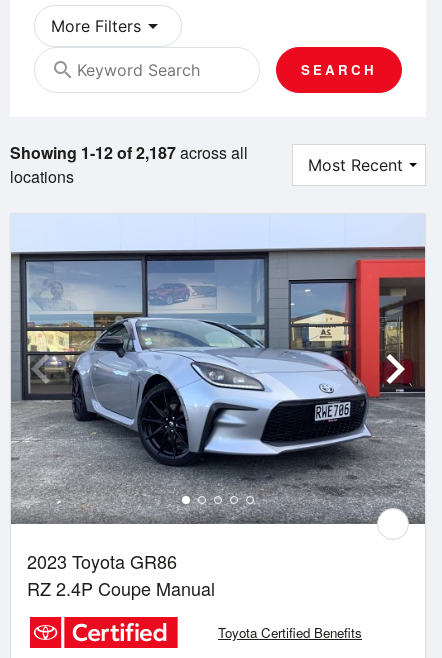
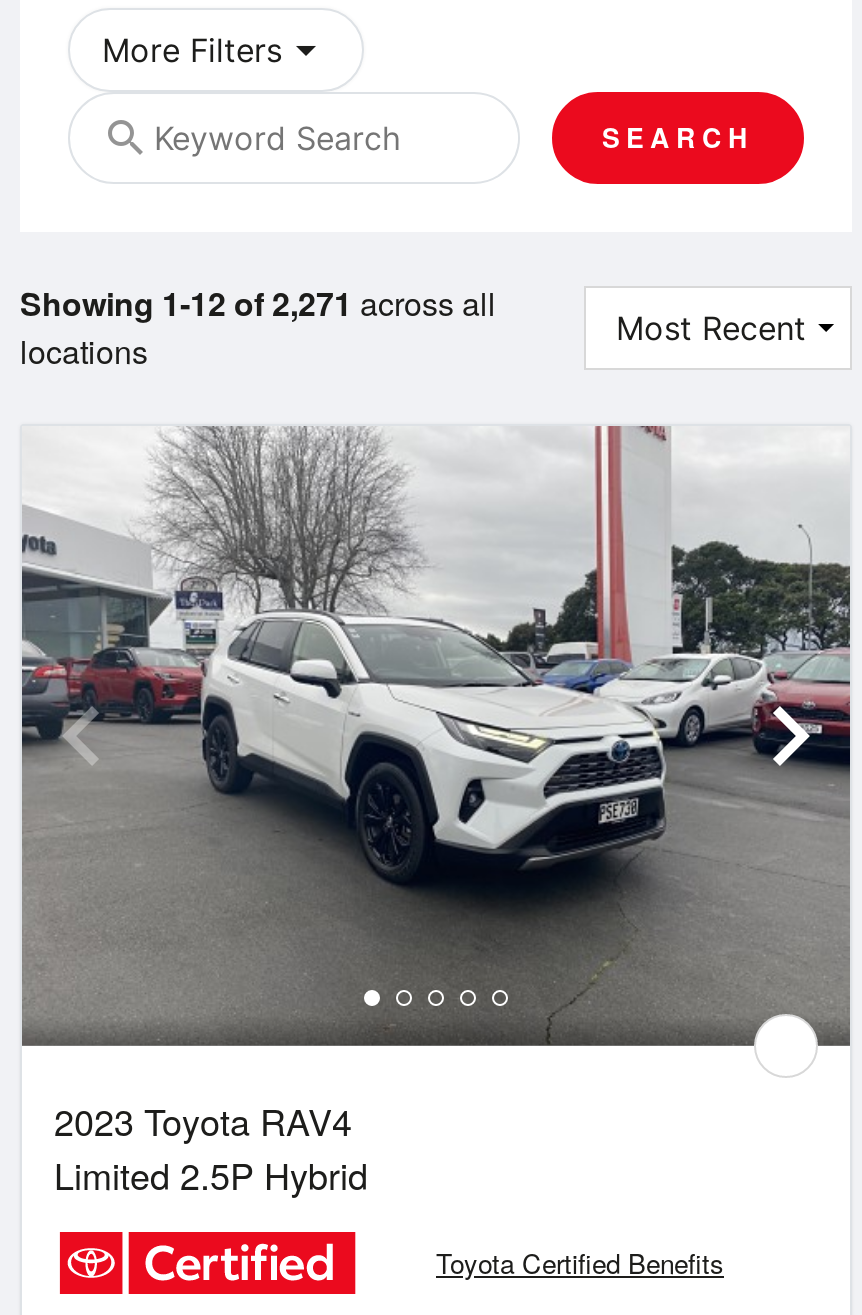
[10,141,248,164] Showing 1-12 of 2,187 across all -> [20,279,496,325] Showing 1-12 of 2,271 across all
[11,214,426,601] [image] | 2023 Toyota GR86 | RZ 2.4P Coupe Manual -> [22,424,850,1200] [image] | 2023 Toyota RAV4 | Limited 2.5P Hybrid

